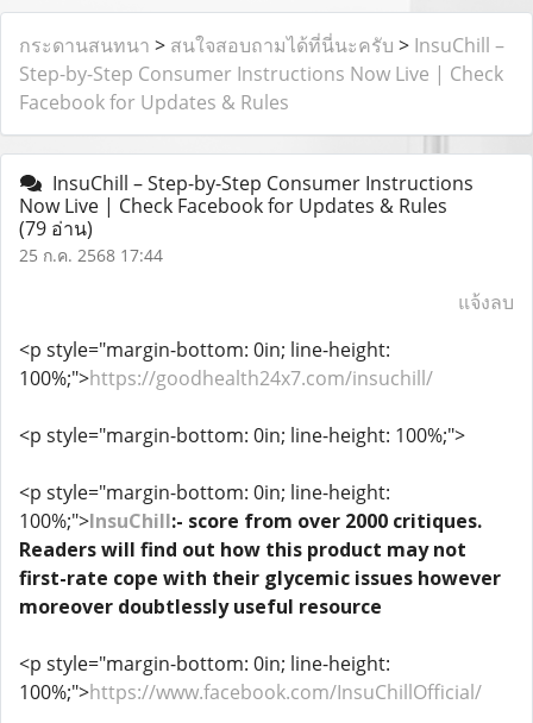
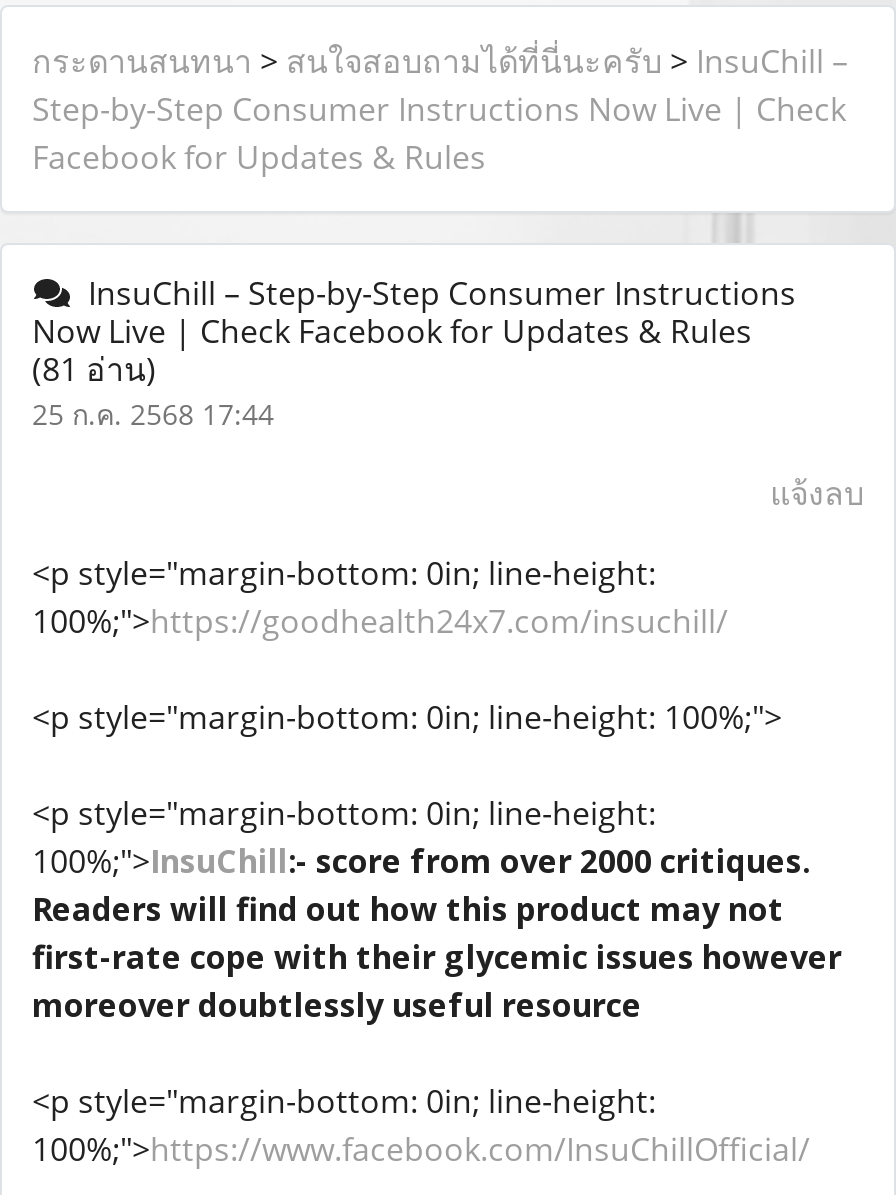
[19,215,93,242] (79 อ่าน) -> [32,347,156,391] (81 อ่าน)

